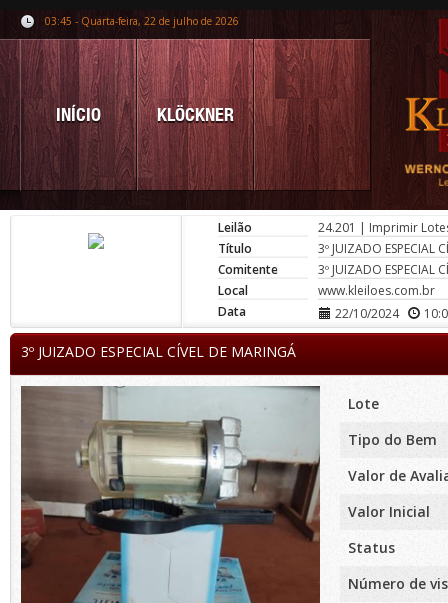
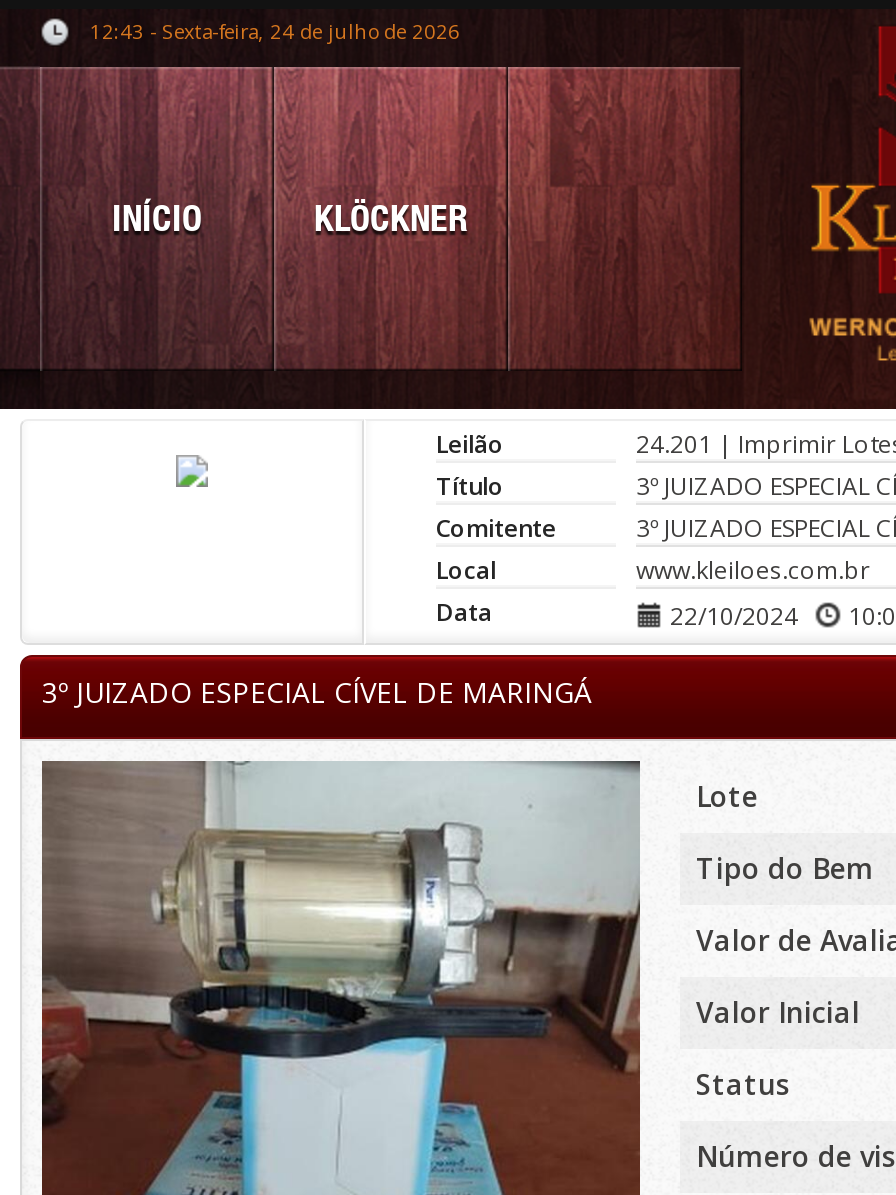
[45,14,239,28] 03:45 - Quarta-feira, 22 de julho de 2026 -> [90,17,460,45] 12:43 - Sexta-feira, 24 de julho de 2026

